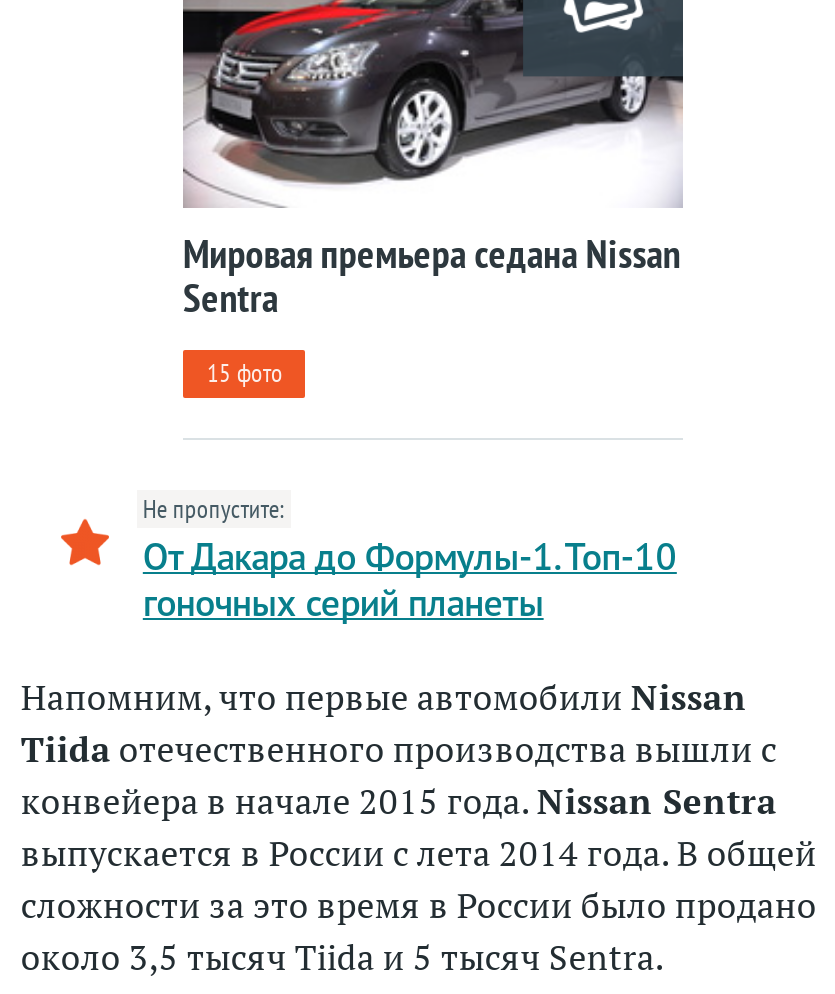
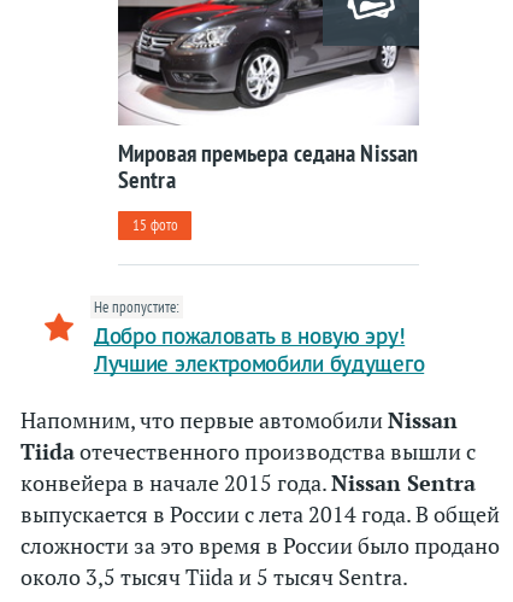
[143,531,677,625] От Дакара до Формулы-1. Топ-10 | гоночных серий планеты -> [94,320,424,377] Добро пожаловать в новую эру! | Лучшие электромобили будущего

